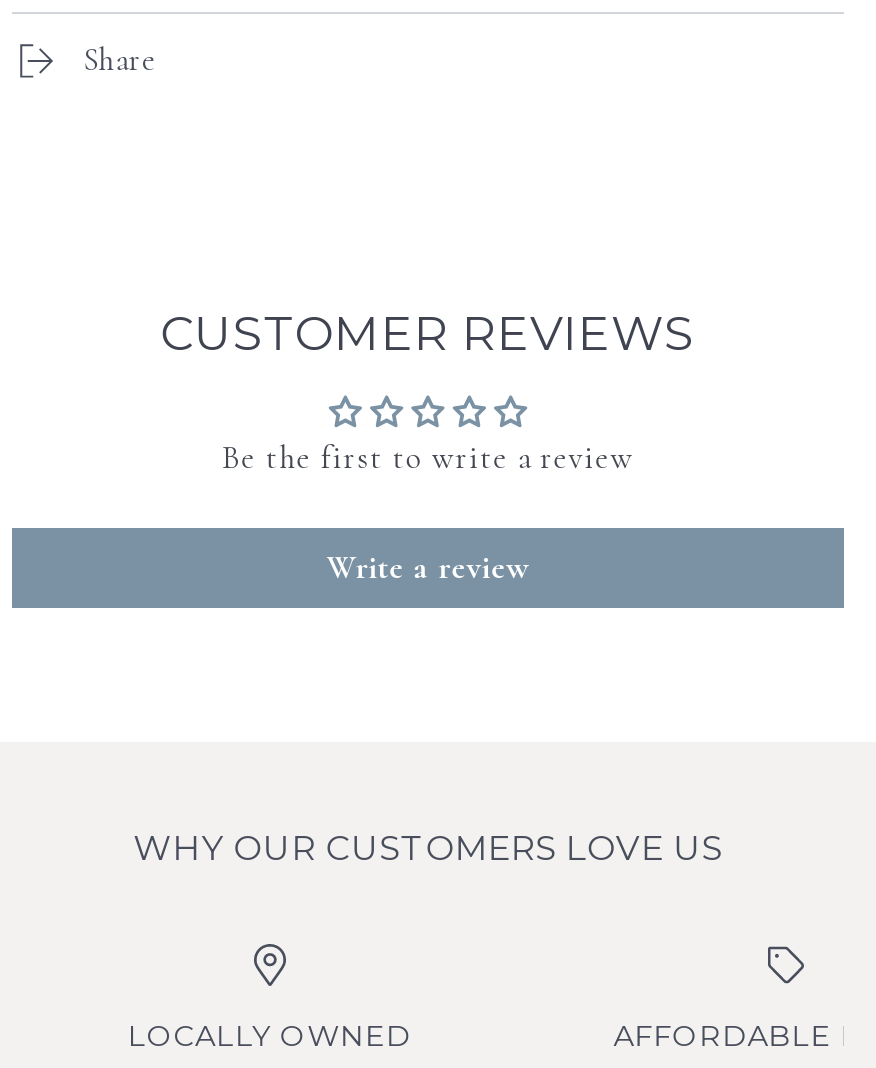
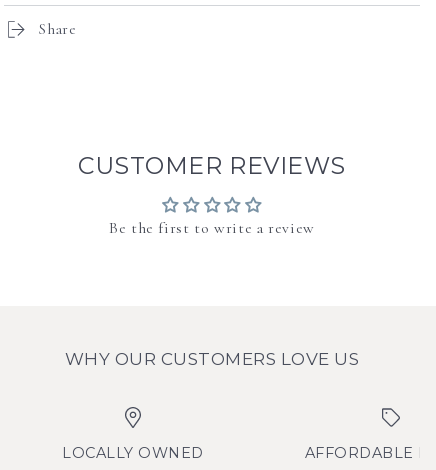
[326,549,530,589] Write a review -> none

